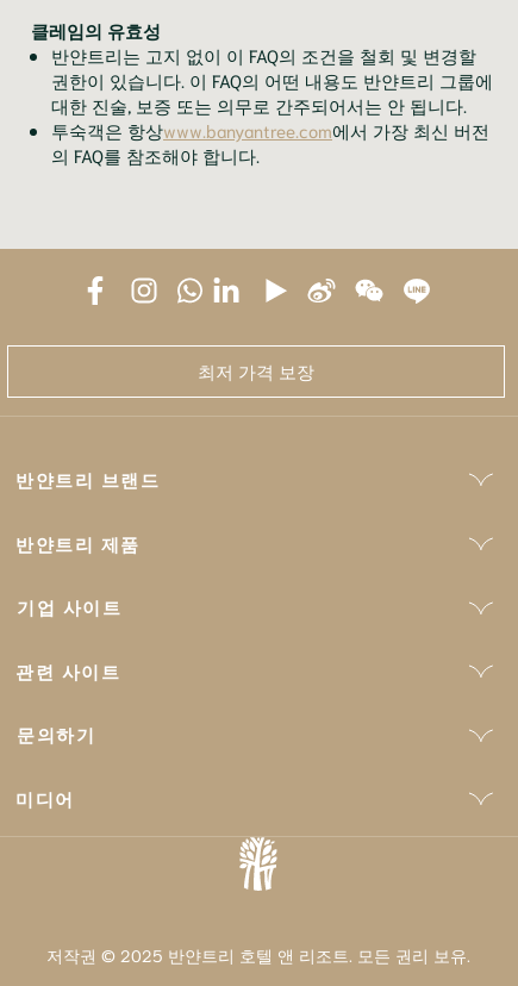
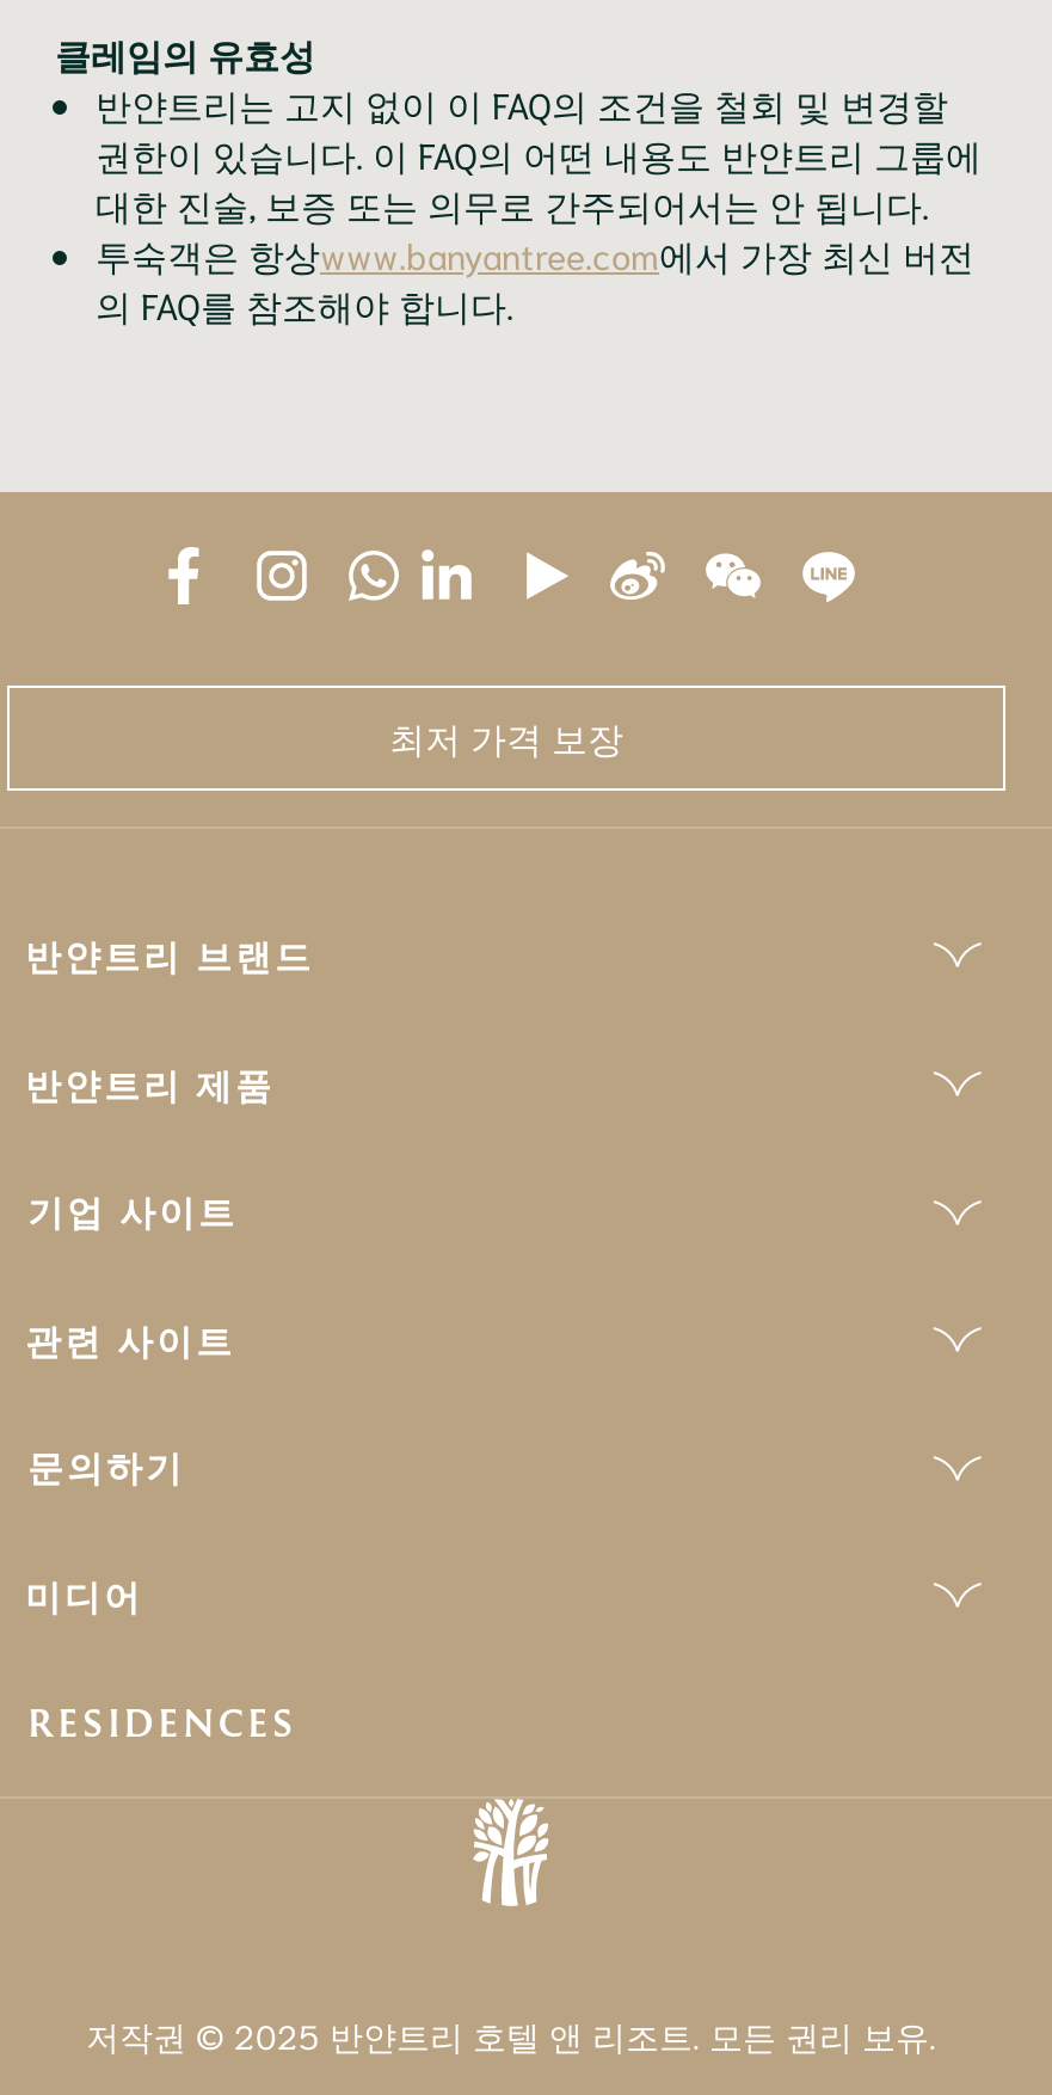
none -> [27,1699,297,1747] RESIDENCES

